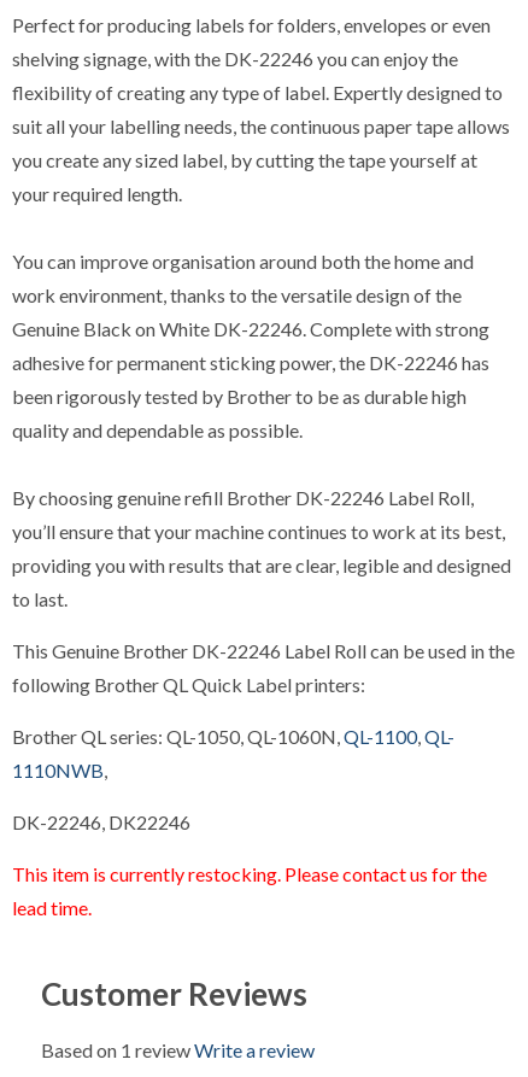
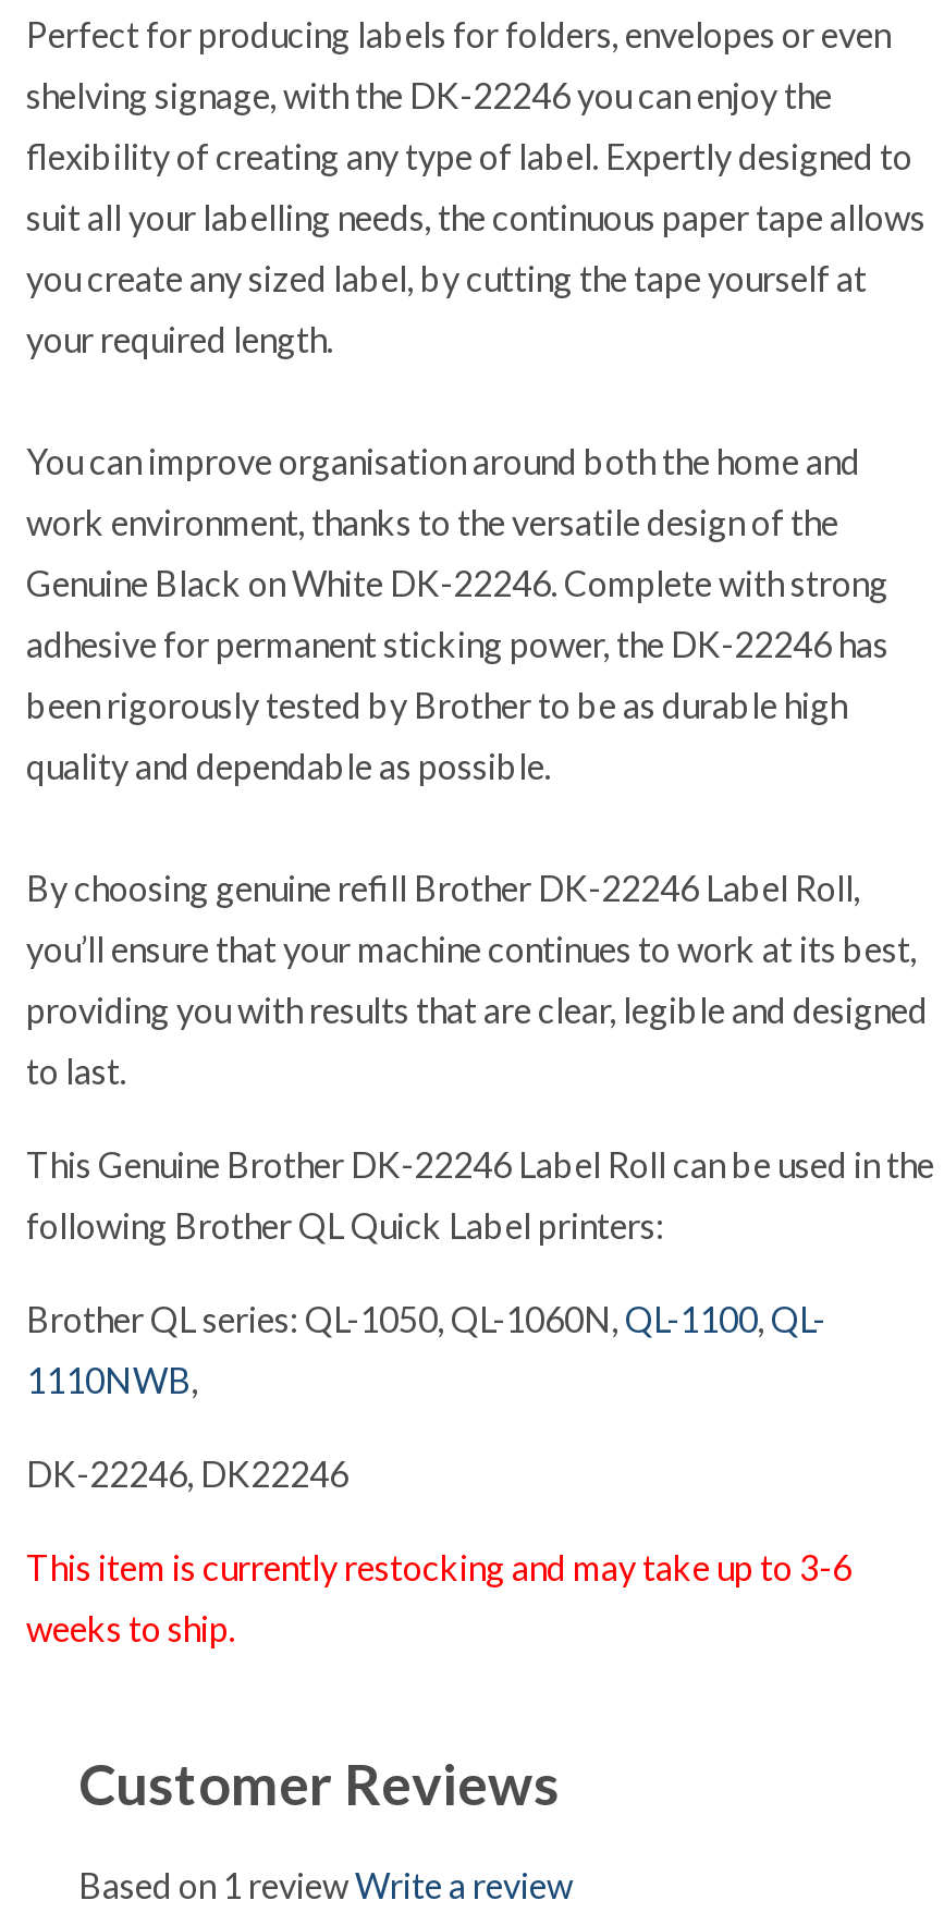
[12,862,487,885] This item is currently restocking. Please contact us for the -> [26,1545,851,1587] This item is currently restocking and may take up to 3-6
[12,896,92,919] lead time. -> [26,1606,235,1648] weeks to ship.

